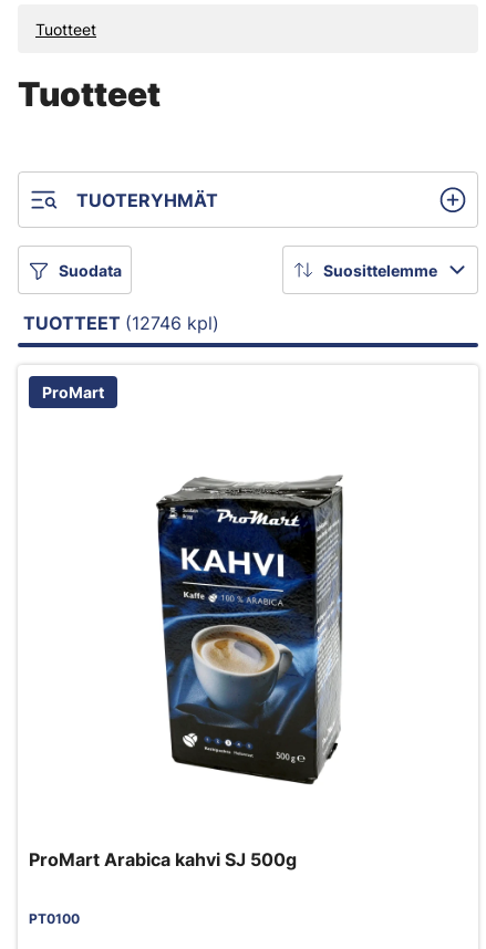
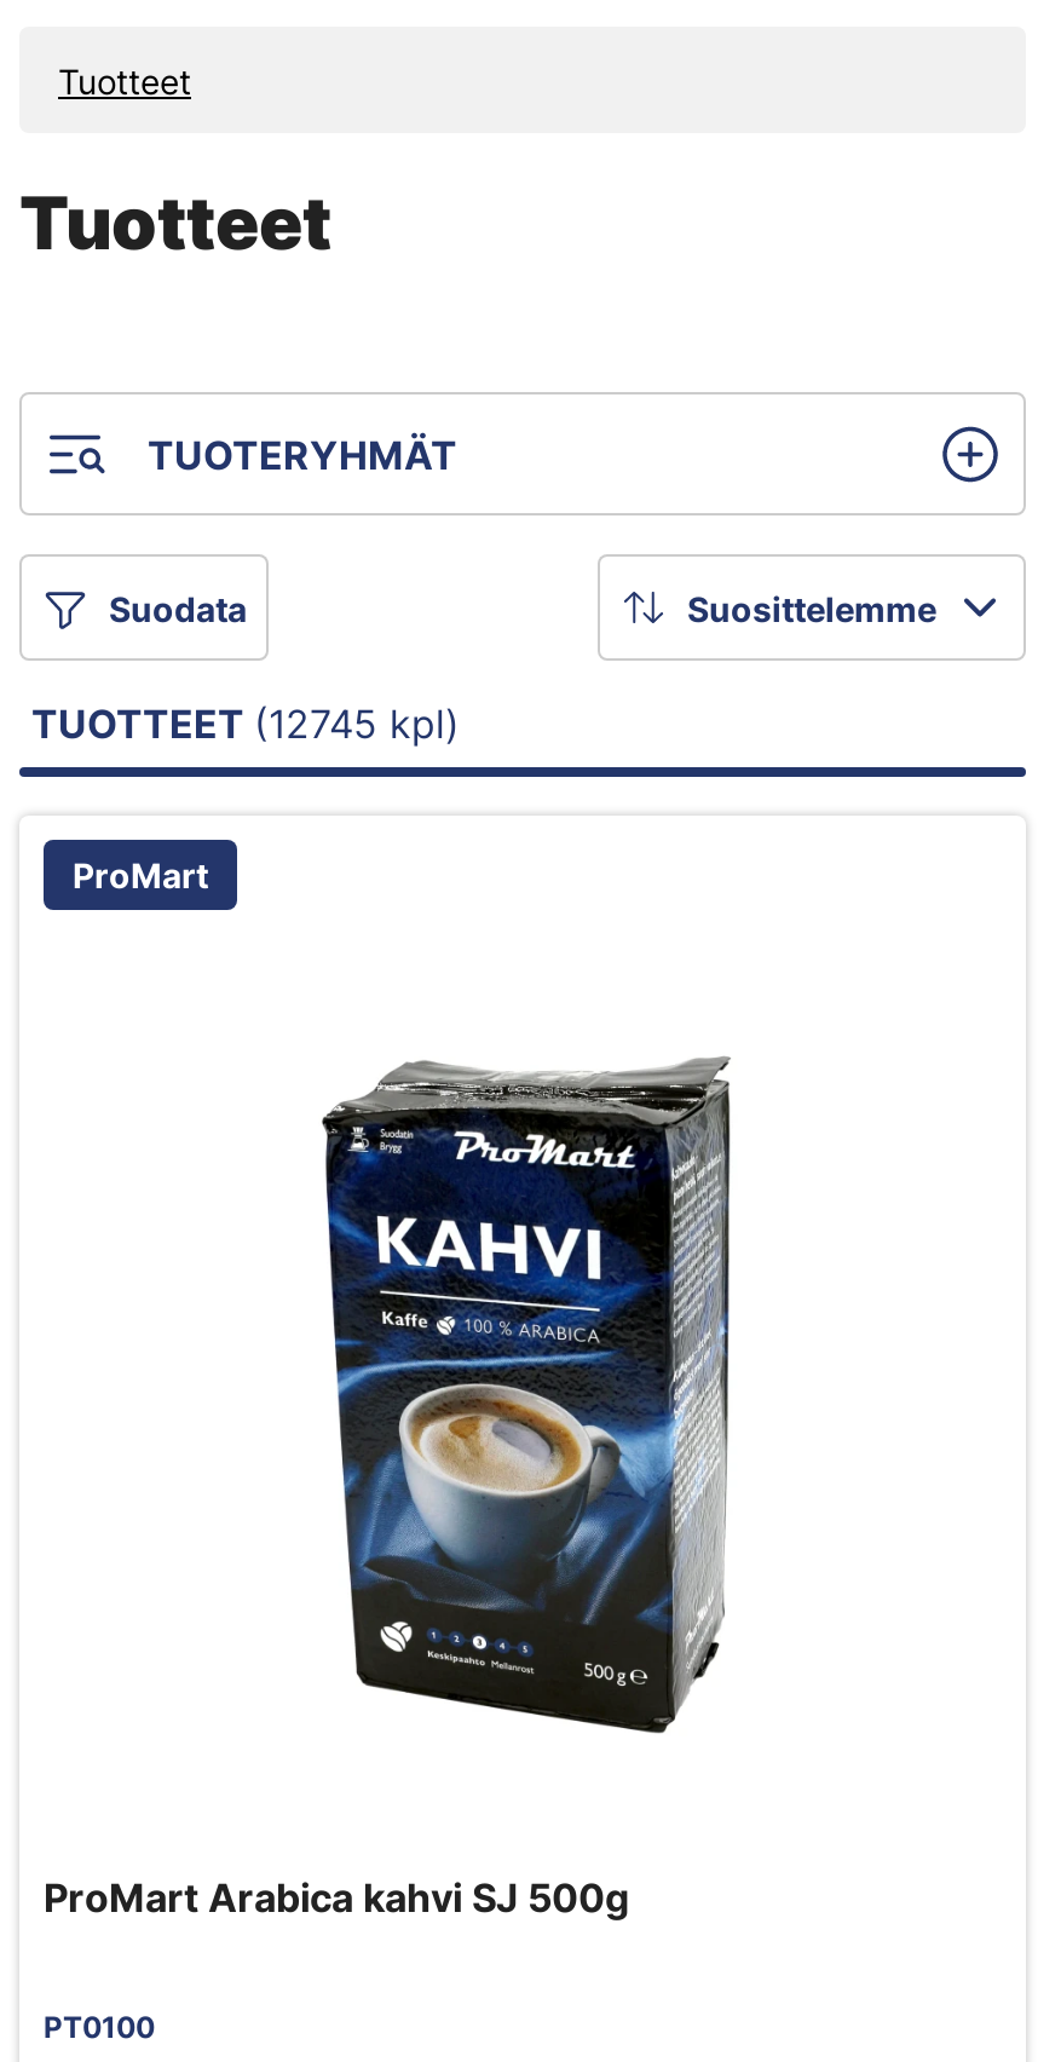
[23,312,219,334] TUOTTEET (12746 kpl) -> [31,700,460,749] TUOTTEET (12745 kpl)

